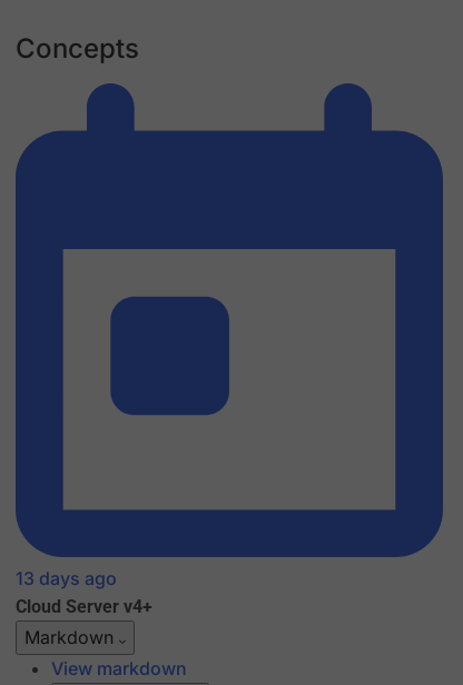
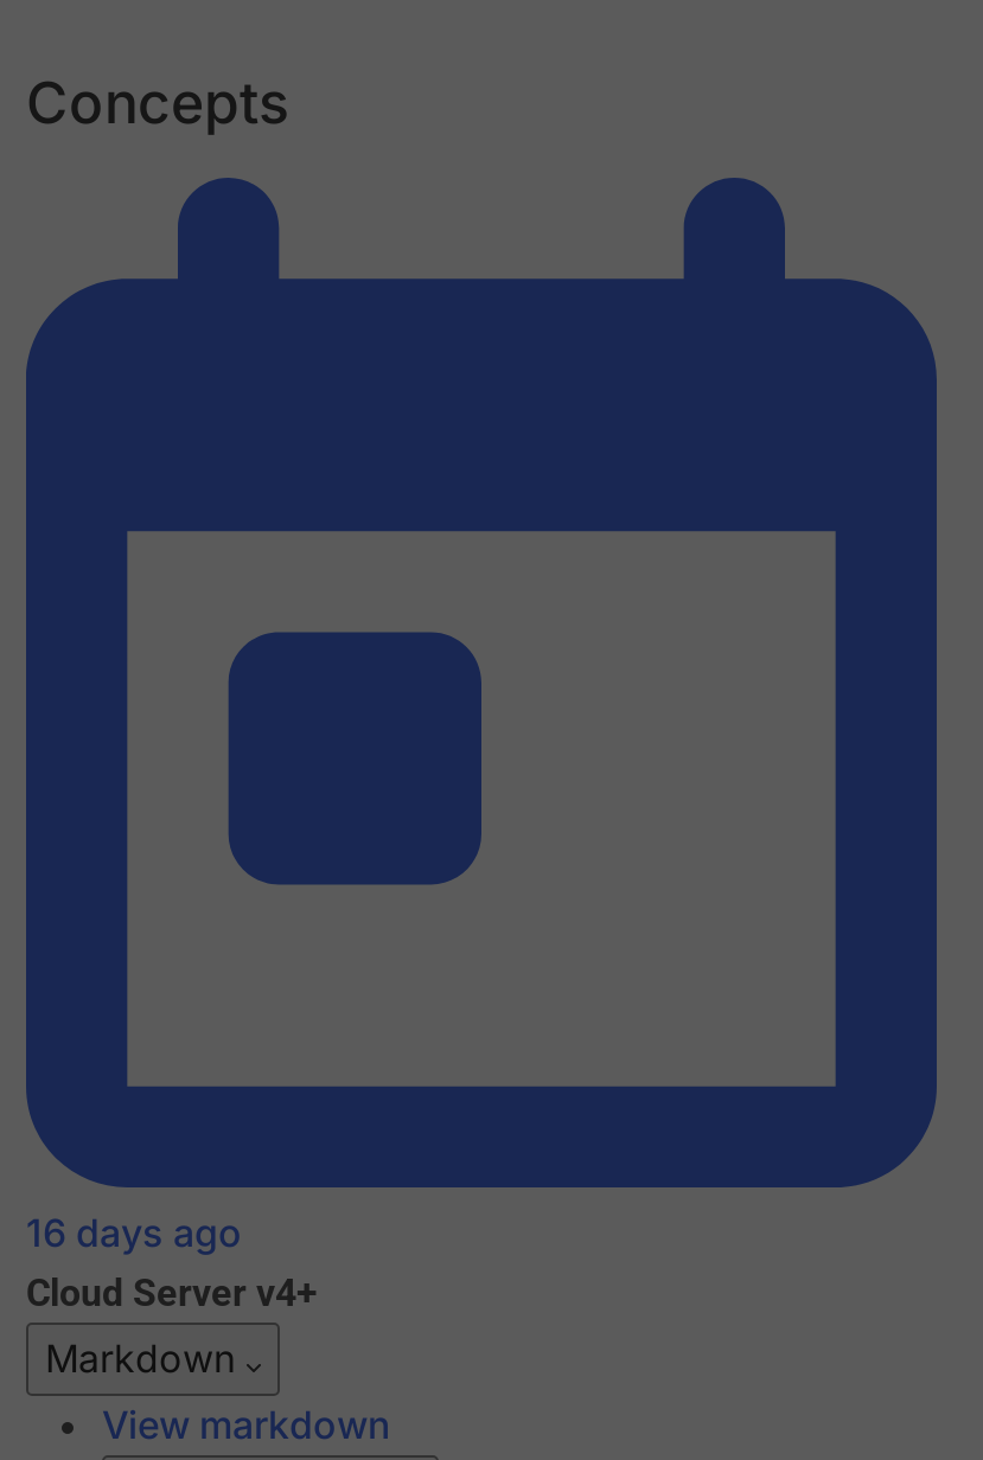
[16,568,117,590] 13 days ago -> [26,1210,242,1257] 16 days ago

